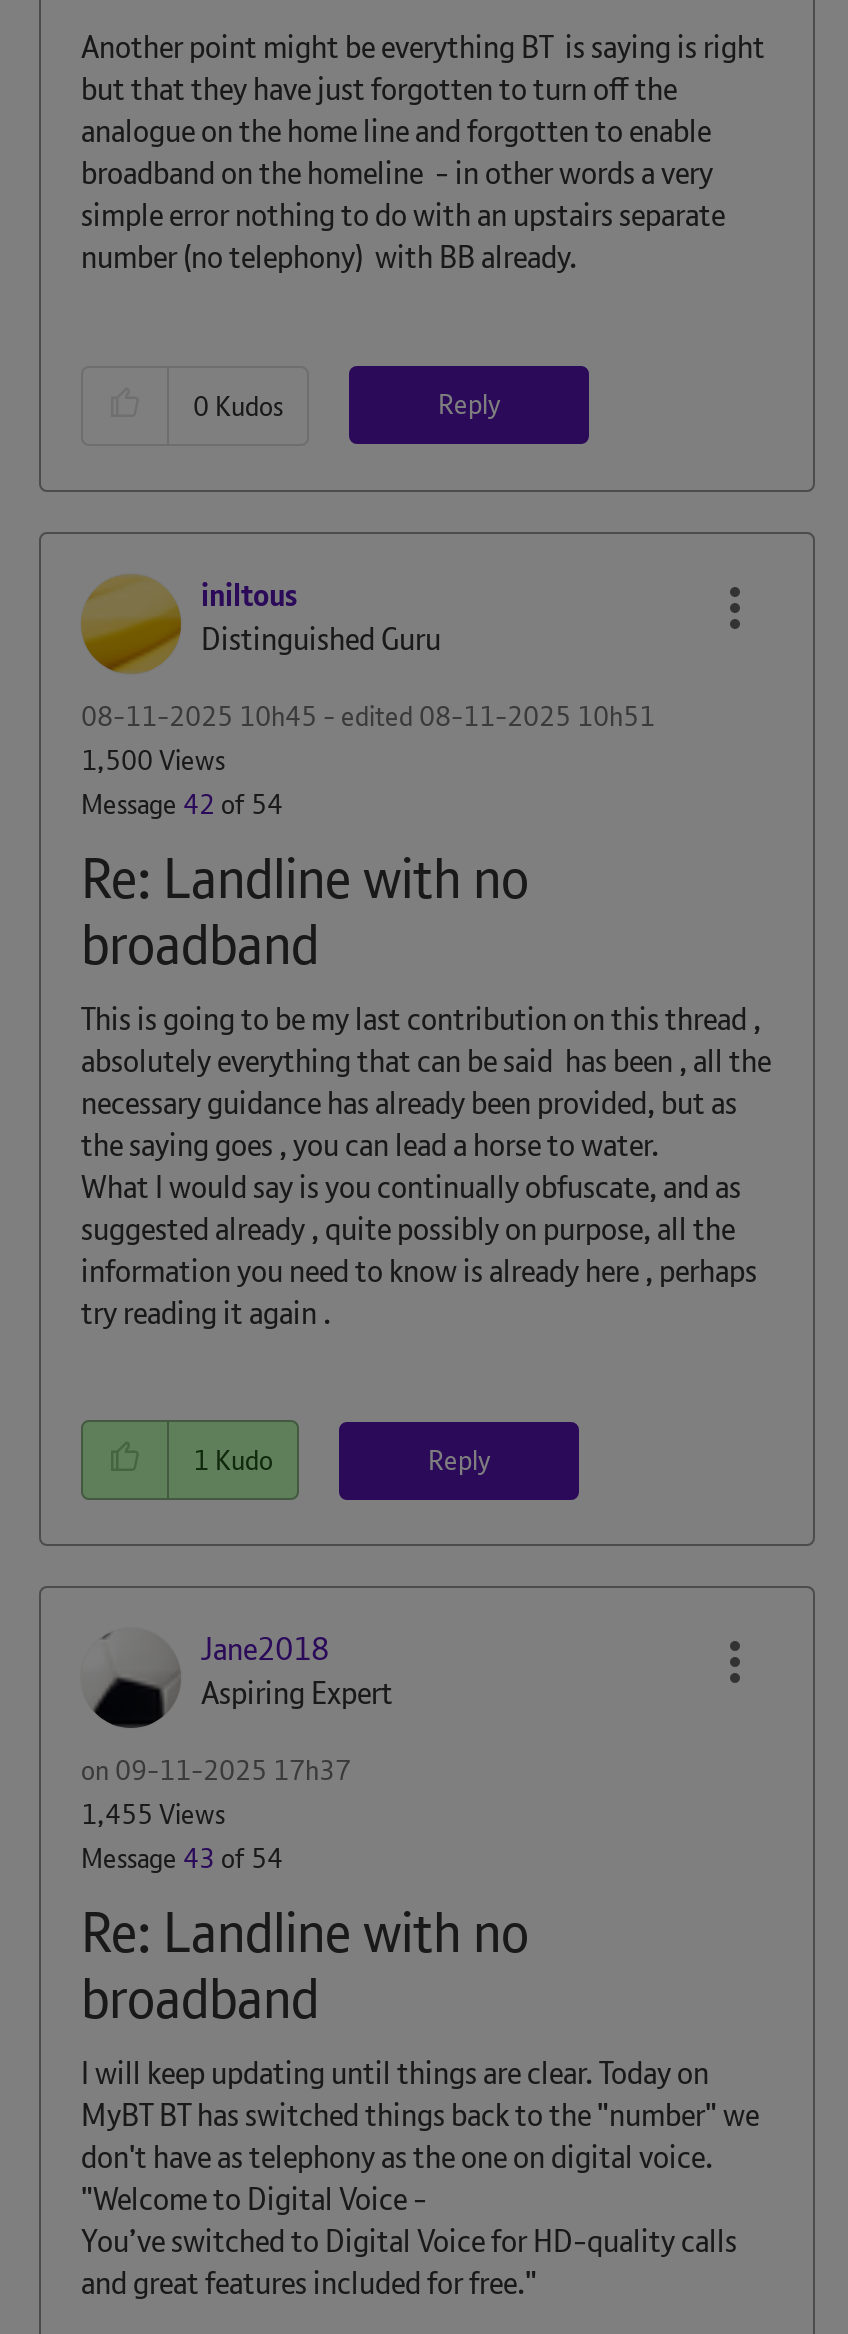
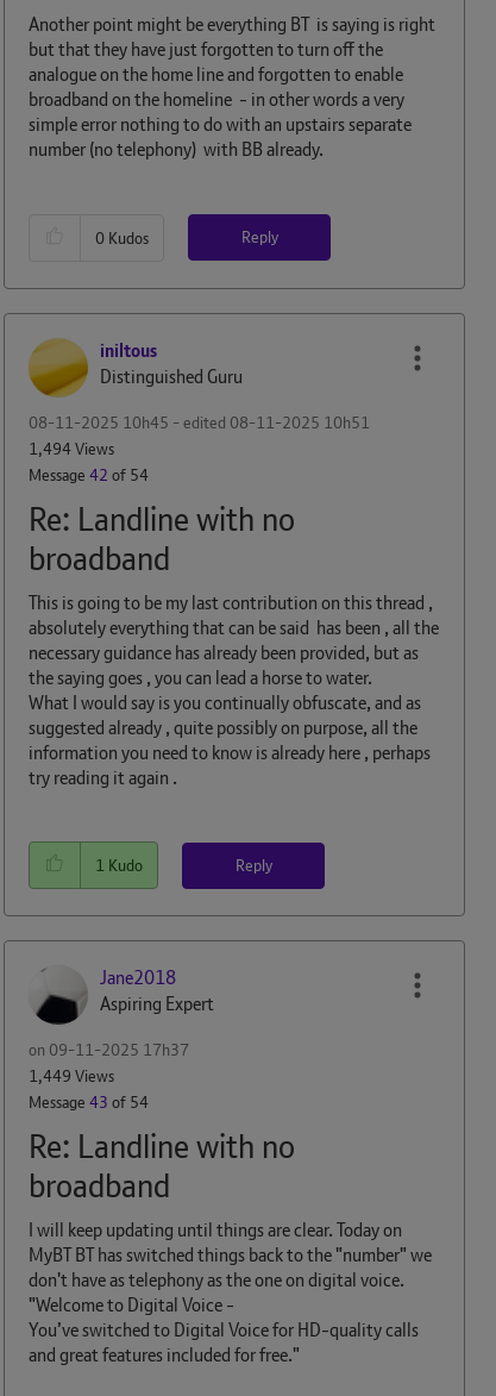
[81,741,225,777] 1,500 Views -> [29,437,114,459] 1,494 Views
[81,1796,225,1832] 1,455 Views -> [29,1065,114,1087] 1,449 Views

